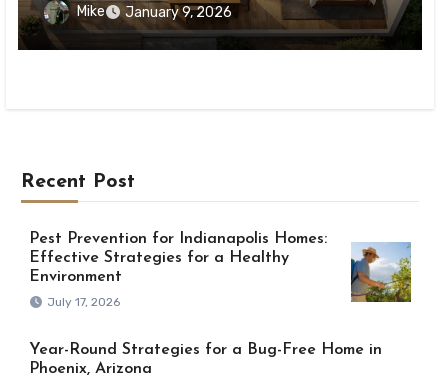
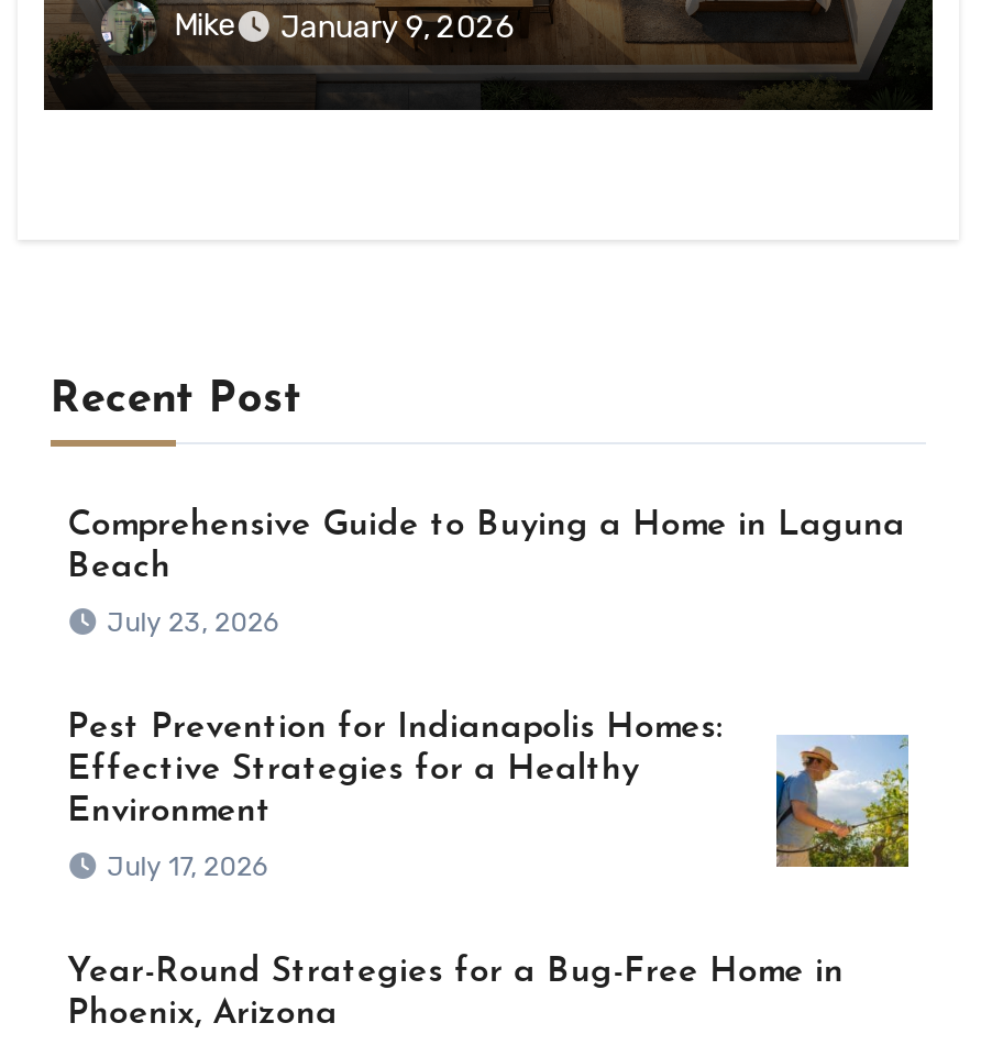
none -> [67,508,905,638] Comprehensive Guide to Buying a Home in Laguna | Beach | July 23, 2026

